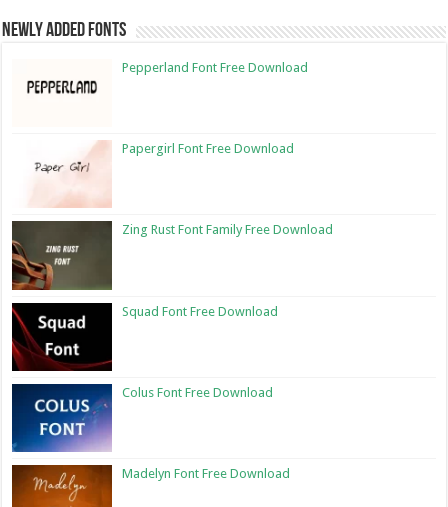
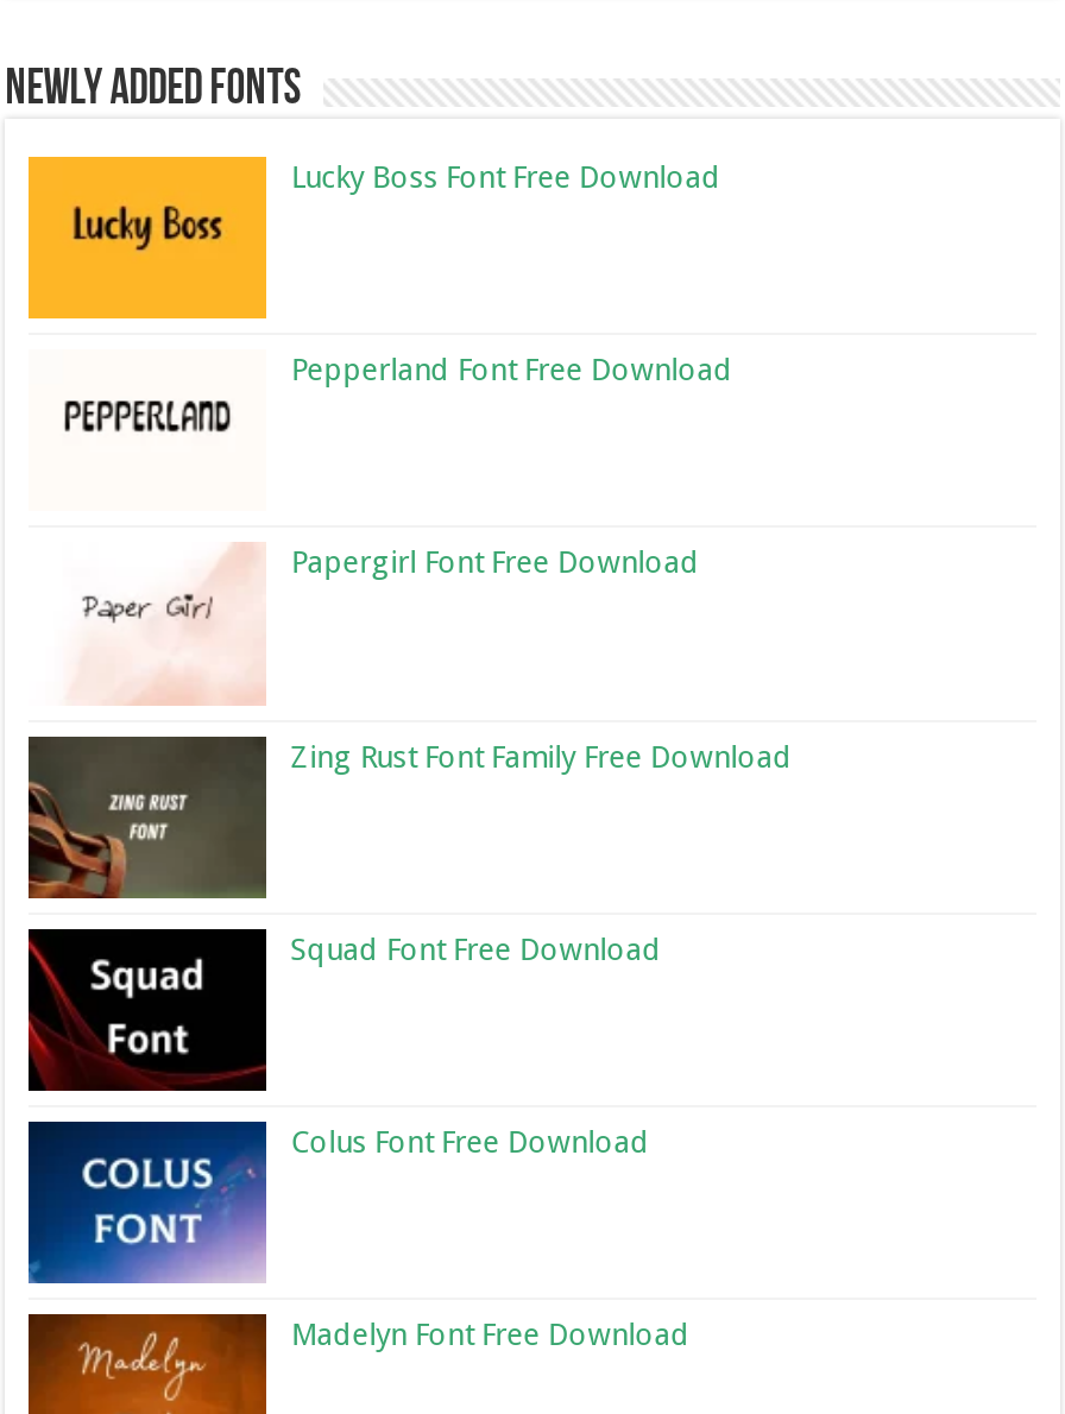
none -> [26,154,721,321] [image] | Lucky Boss Font Free Download

